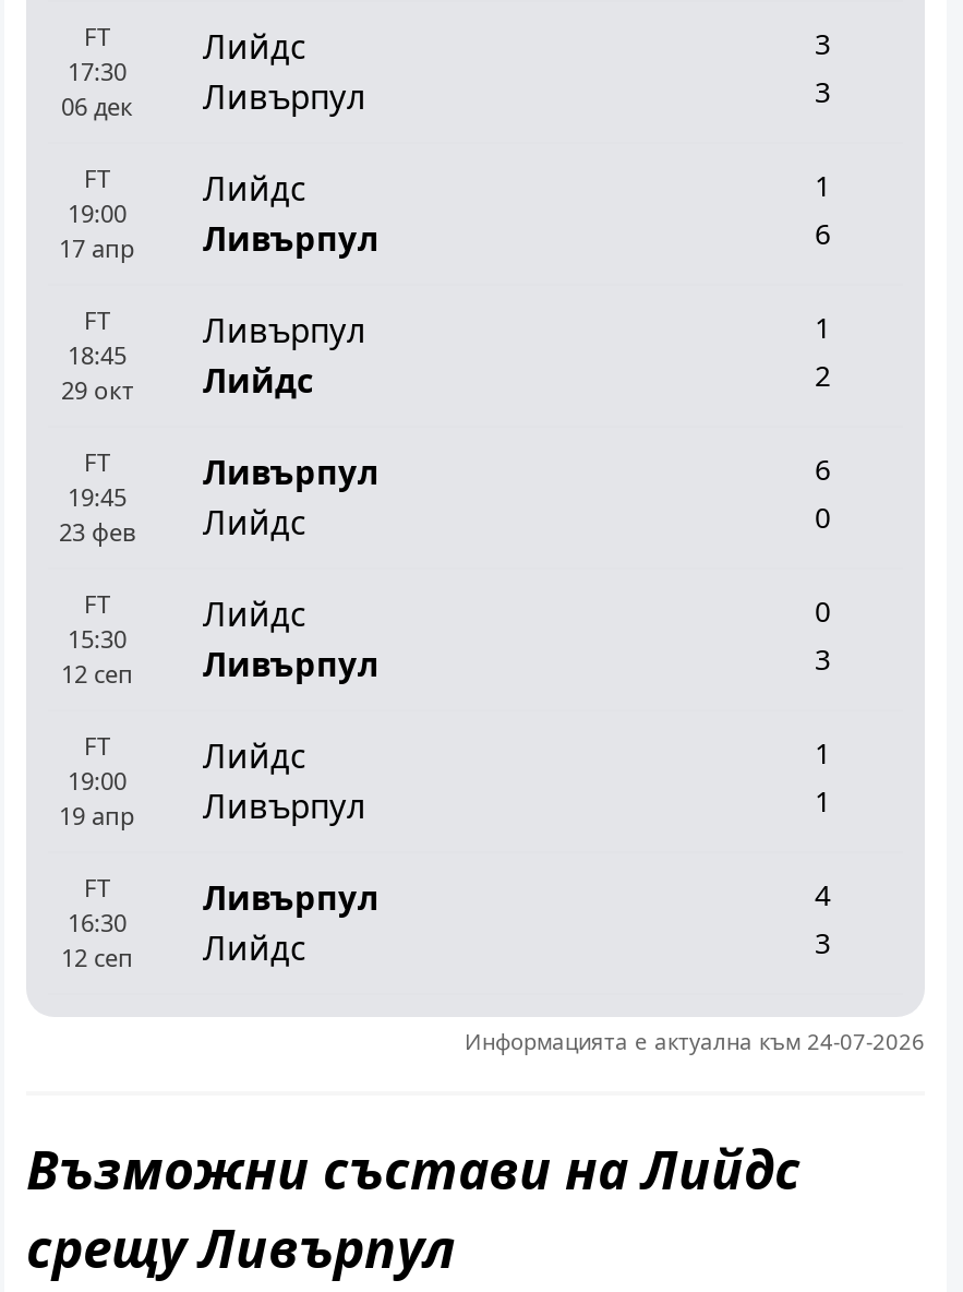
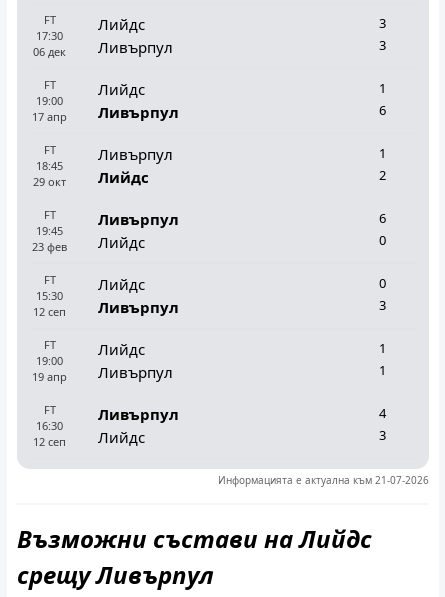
[465,1025,925,1055] Информацията е актуална към 24-07-2026 -> [218,473,429,487] Информацията е актуална към 21-07-2026

